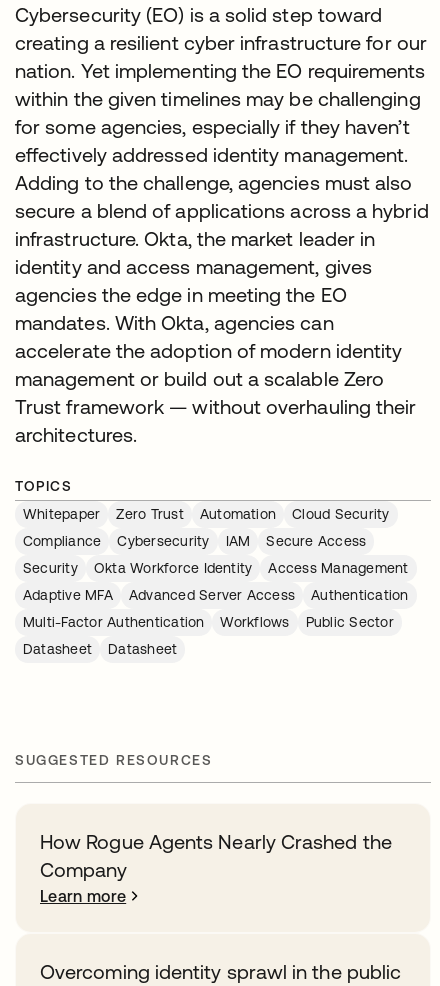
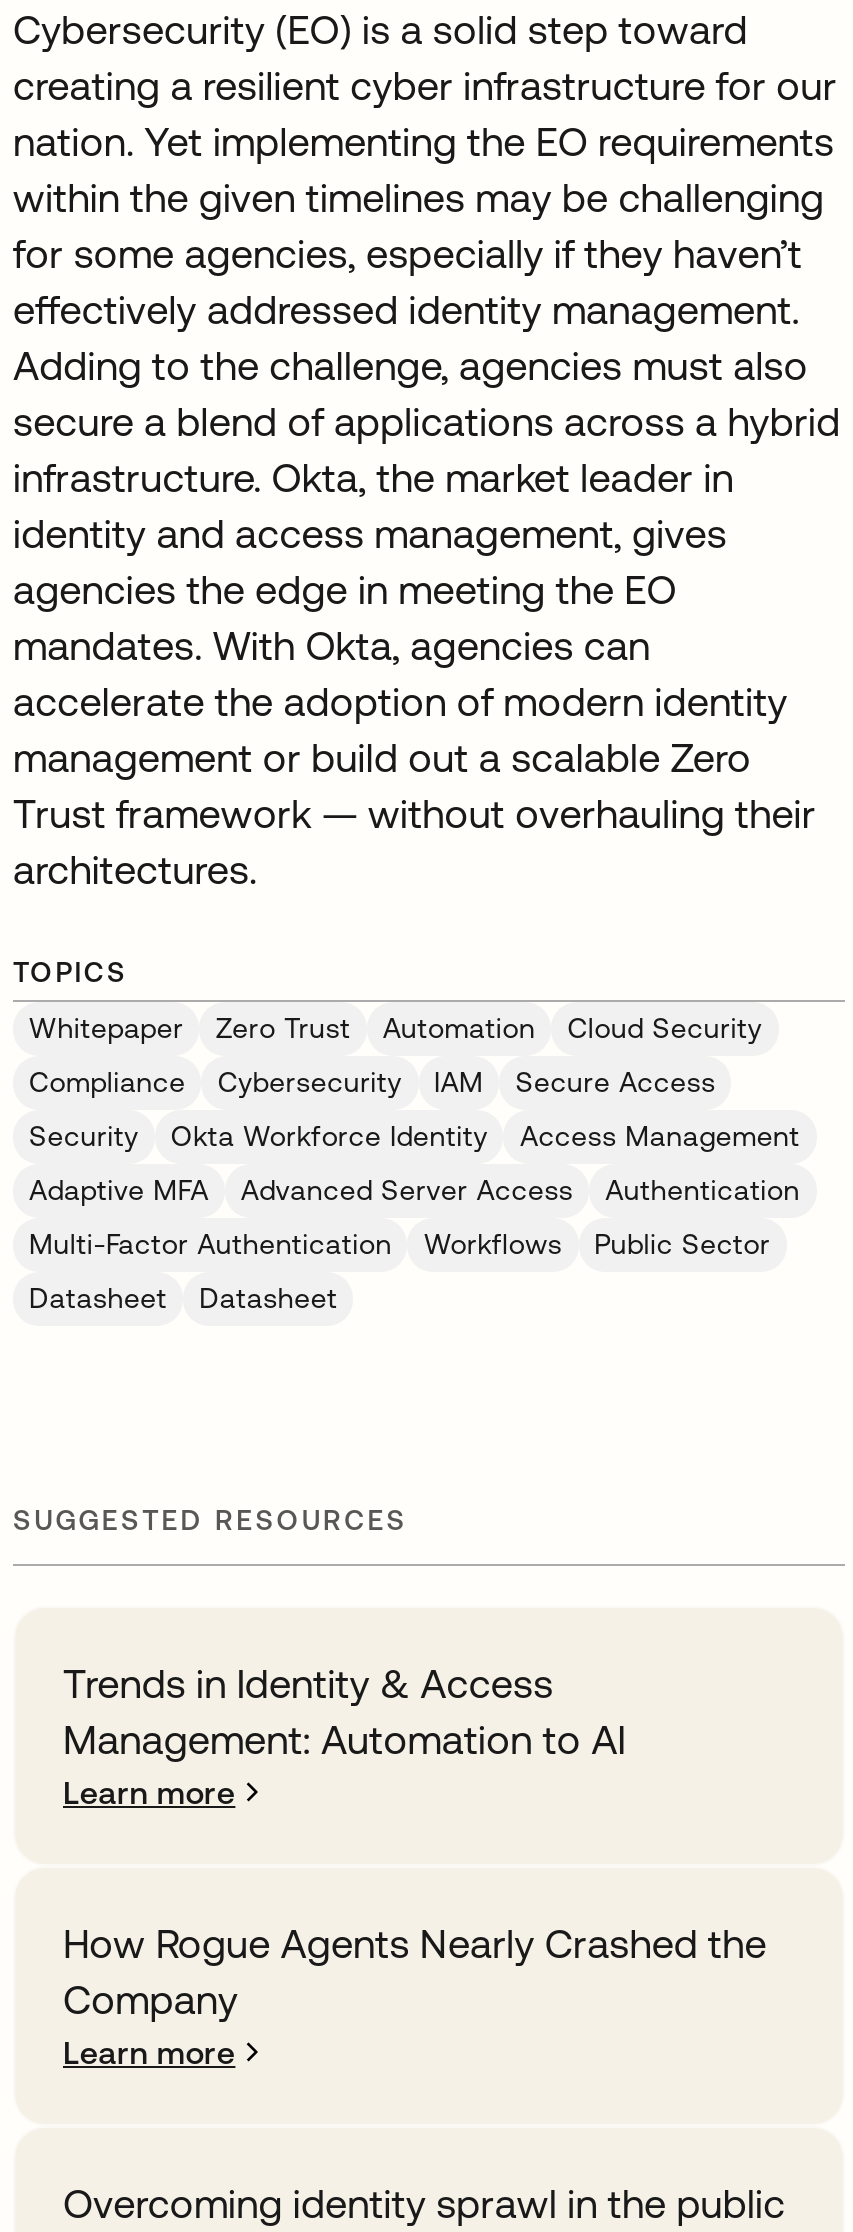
none -> [63,1660,625,1810] Trends in Identity & Access | Management: Automation to AI | Learn more

